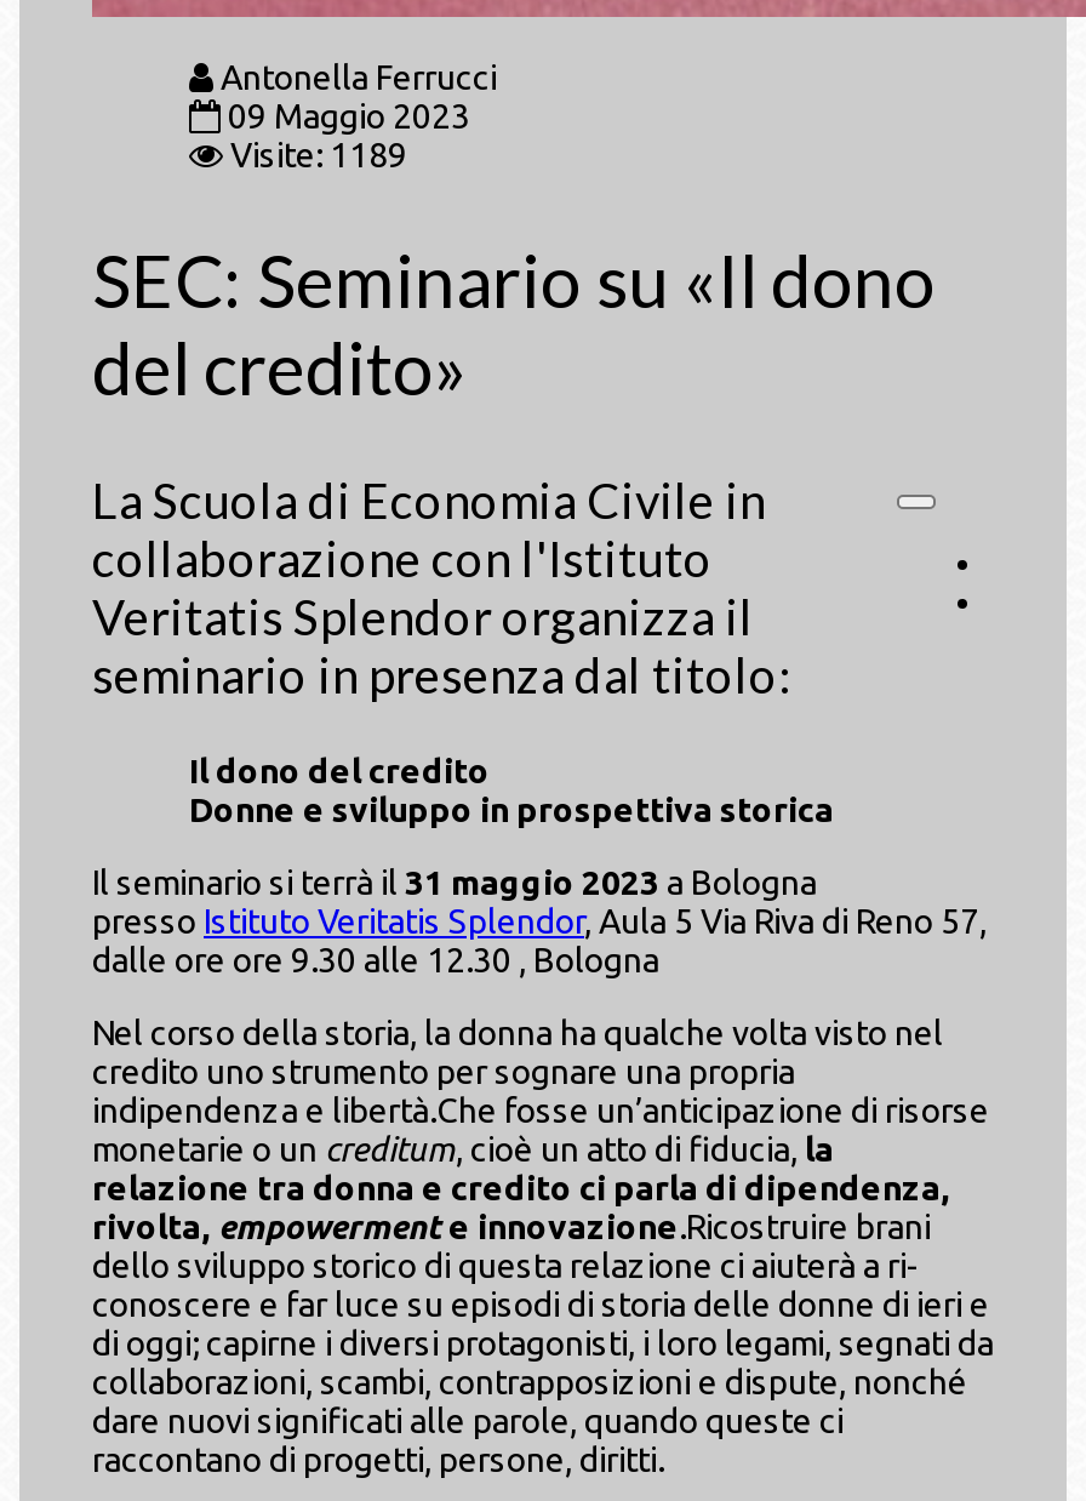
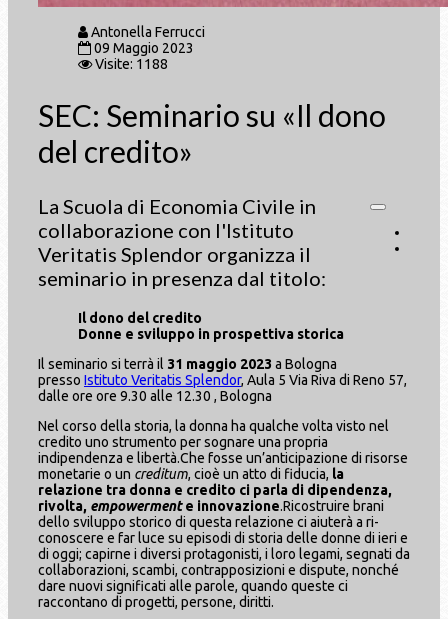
[230,135,407,174] Visite: 1189 -> [95,56,168,72] Visite: 1188

